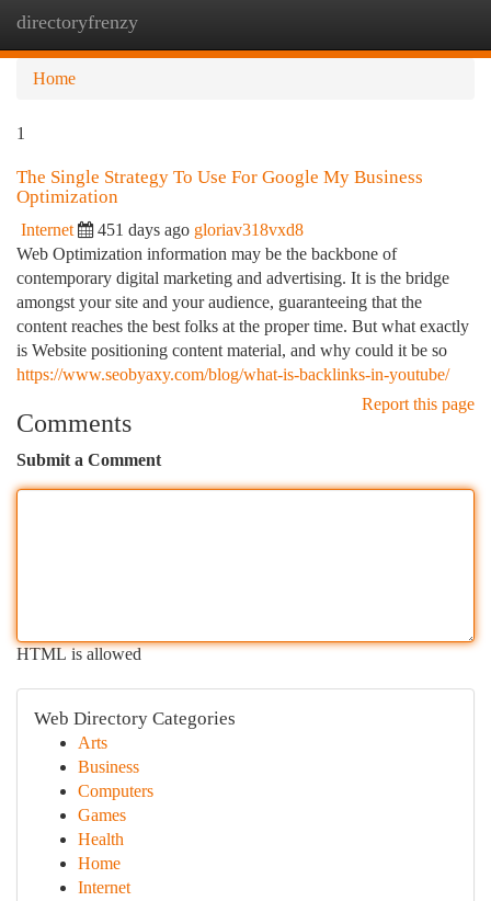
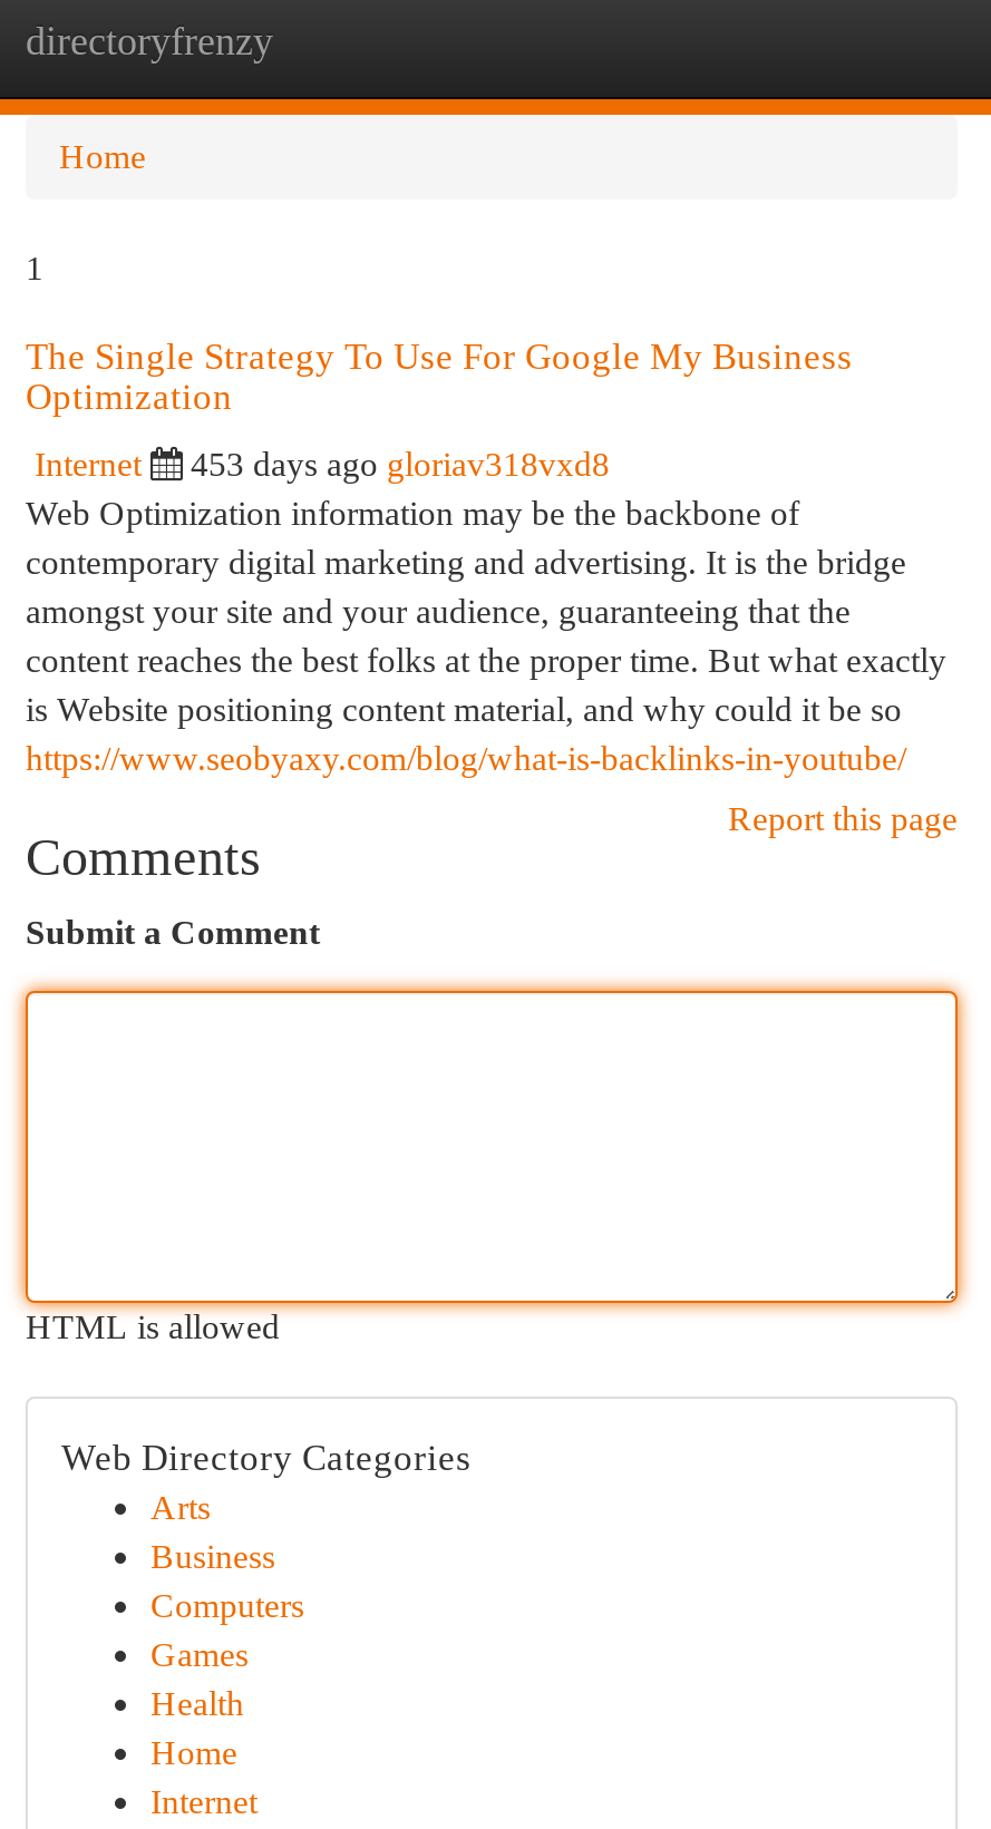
[98,220,304,239] 451 days ago gloriav318vxd8 -> [191,445,610,483] 453 days ago gloriav318vxd8

